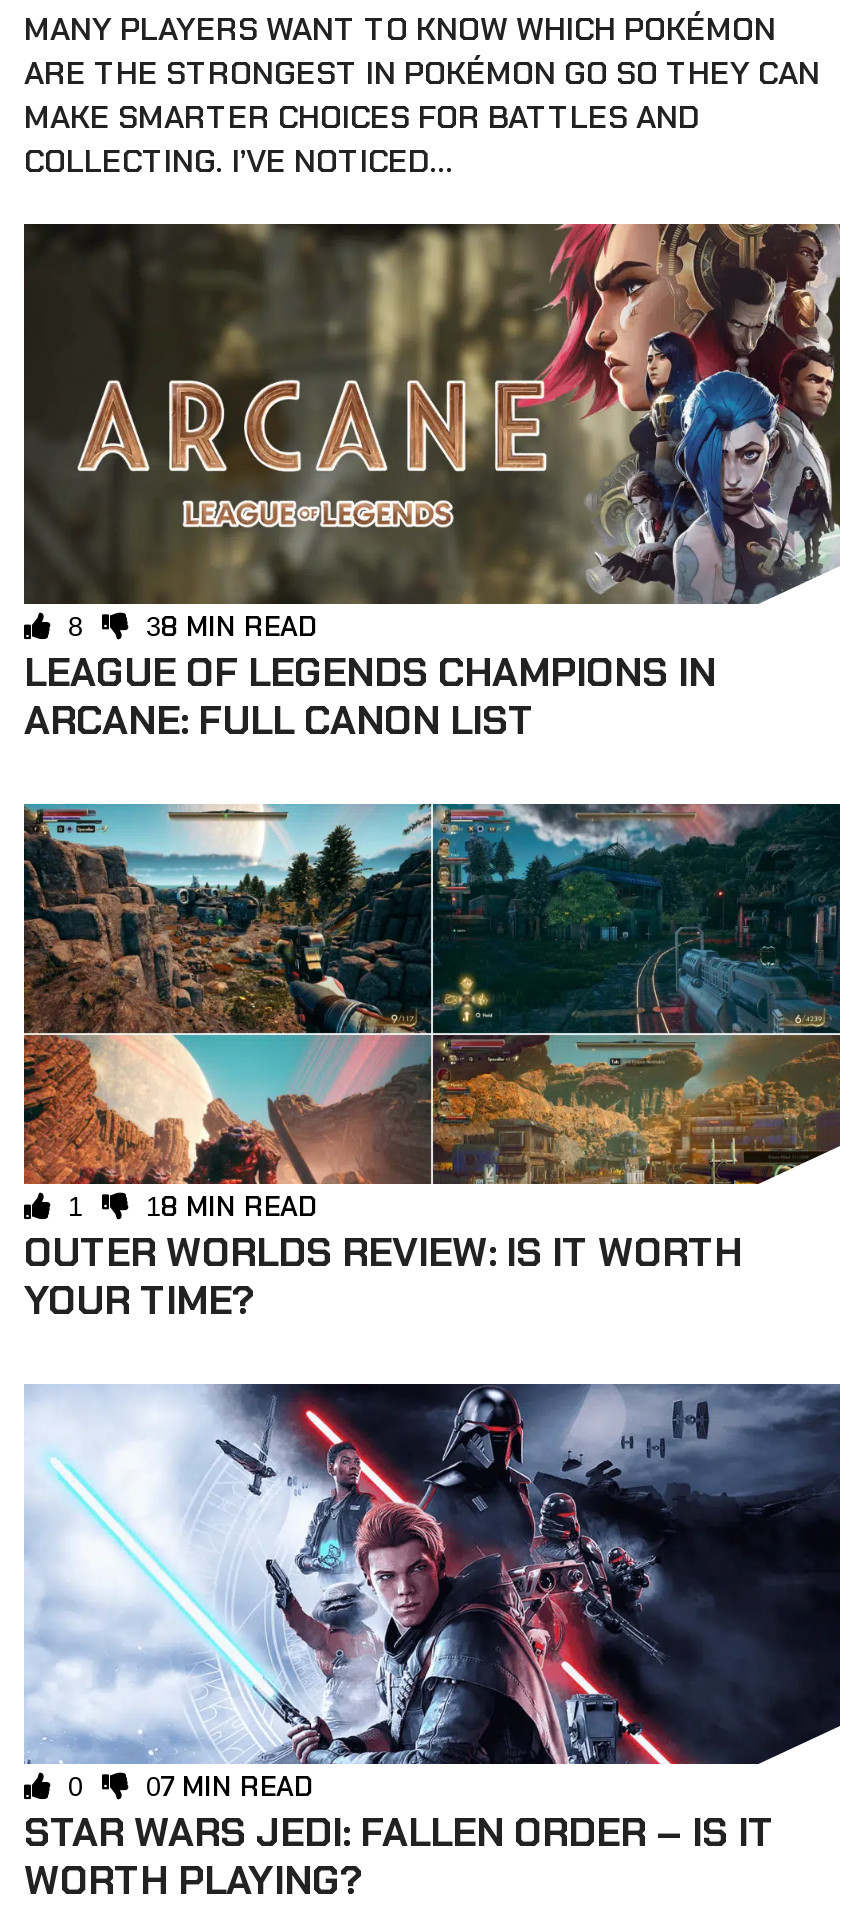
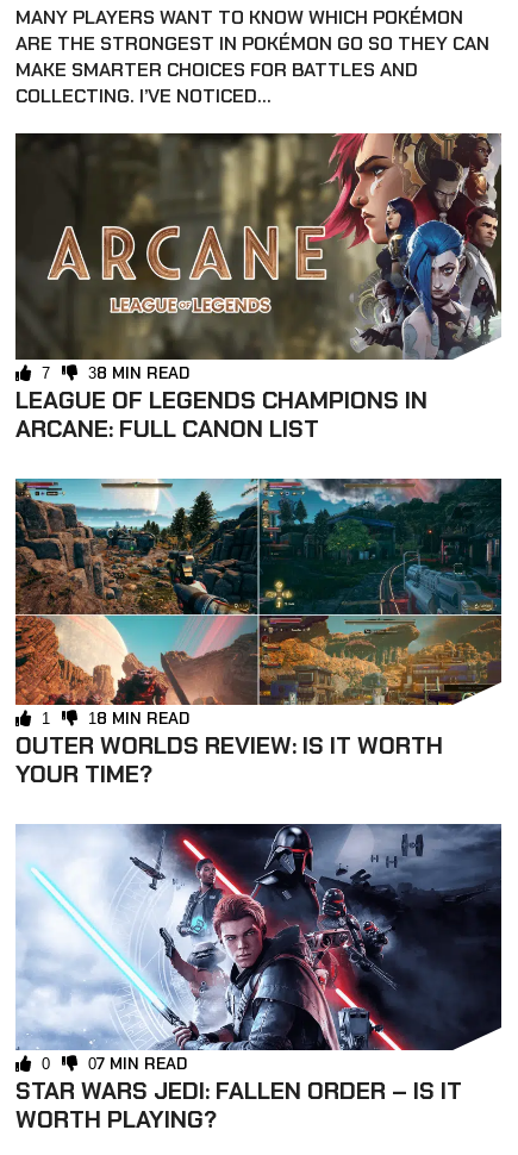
[68,611,82,641] 8 -> [42,364,50,382] 7

